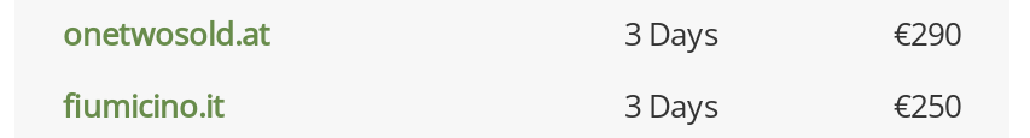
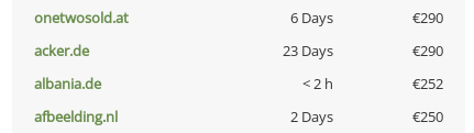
[624,12,718,55] 3 Days -> [290,8,333,27] 6 Days
[63,84,718,127] fiumicino.it | 3 Days -> [34,41,443,126] acker.de | 23 Days | €290 | albania.de | < 2 h | €252 | afbeelding.nl | 2 Days

